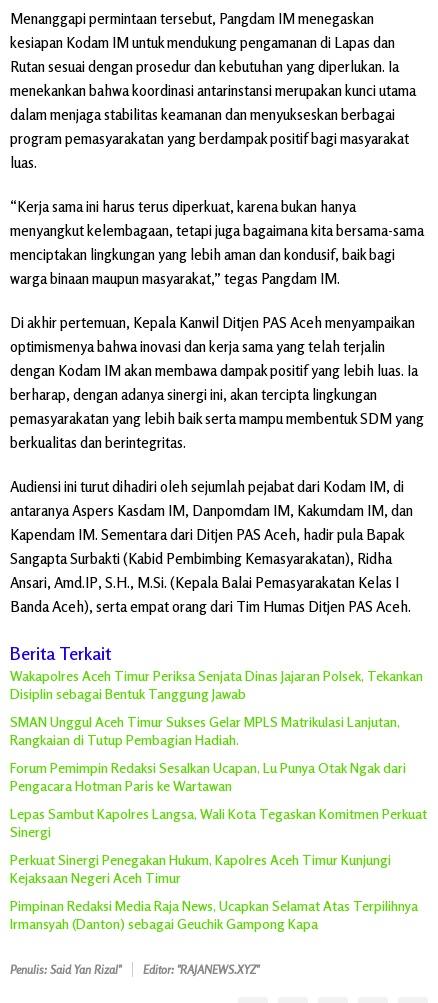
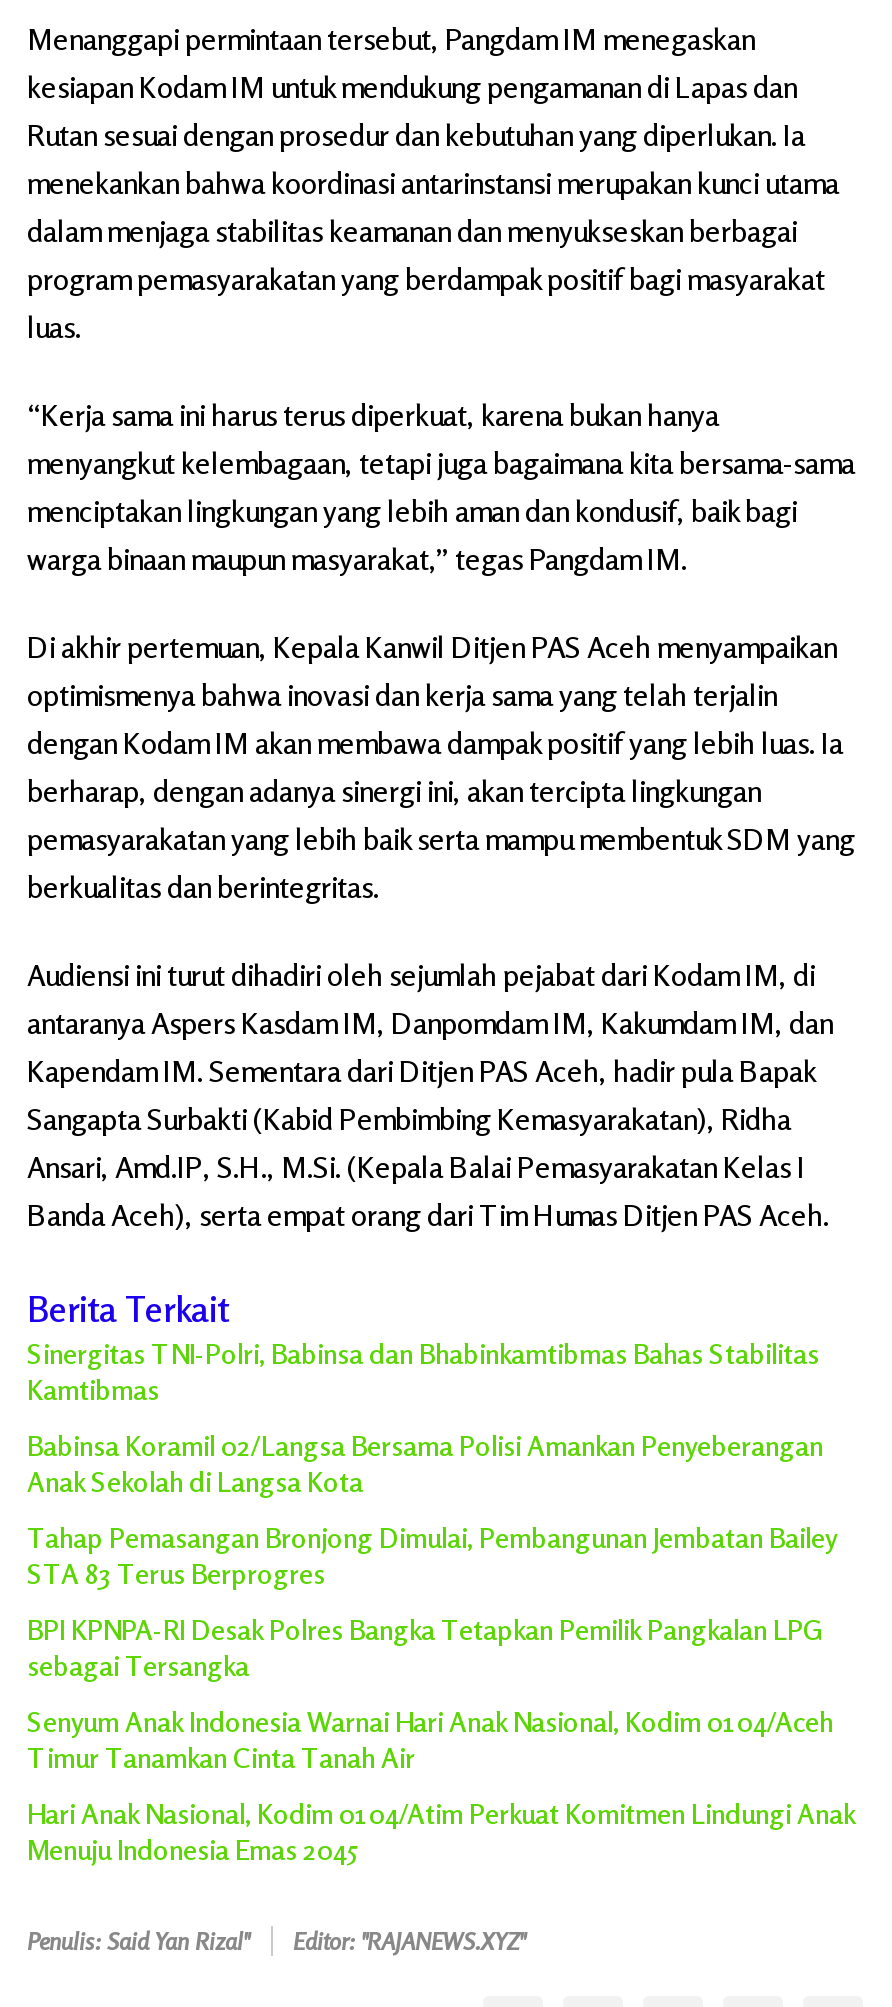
[10,667,423,702] Wakapolres Aceh Timur Periksa Senjata Dinas Jajaran Polsek, Tekankan | Disiplin sebagai Bentuk Tanggung Jawab -> [27,1335,819,1405] Sinergitas TNI-Polri, Babinsa dan Bhabinkamtibmas Bahas Stabilitas | Kamtibmas
[10,713,400,748] SMAN Unggul Aceh Timur Sukses Gelar MPLS Matrikulasi Lanjutan, | Rangkaian di Tutup Pembagian Hadiah. -> [27,1427,823,1497] Babinsa Koramil 02/Langsa Bersama Polisi Amankan Penyeberangan | Anak Sekolah di Langsa Kota
[10,759,406,794] Forum Pemimpin Redaksi Sesalkan Ucapan, Lu Punya Otak Ngak dari | Pengacara Hotman Paris ke Wartawan -> [27,1519,837,1589] Tahap Pemasangan Bronjong Dimulai, Pembangunan Jembatan Bailey | STA 83 Terus Berprogres
[10,805,427,840] Lepas Sambut Kapolres Langsa, Wali Kota Tegaskan Komitmen Perkuat | Sinergi -> [27,1611,823,1681] BPI KPNPA-RI Desak Polres Bangka Tetapkan Pemilik Pangkalan LPG | sebagai Tersangka
[10,851,391,886] Perkuat Sinergi Penegakan Hukum, Kapolres Aceh Timur Kunjungi | Kejaksaan Negeri Aceh Timur -> [27,1703,833,1773] Senyum Anak Indonesia Warnai Hari Anak Nasional, Kodim 0104/Aceh | Timur Tanamkan Cinta Tanah Air
[10,897,418,932] Pimpinan Redaksi Media Raja News, Ucapkan Selamat Atas Terpilihnya | Irmansyah (Danton) sebagai Geuchik Gampong Kapa -> [27,1795,855,1865] Hari Anak Nasional, Kodim 0104/Atim Perkuat Komitmen Lindungi Anak | Menuju Indonesia Emas 2045

